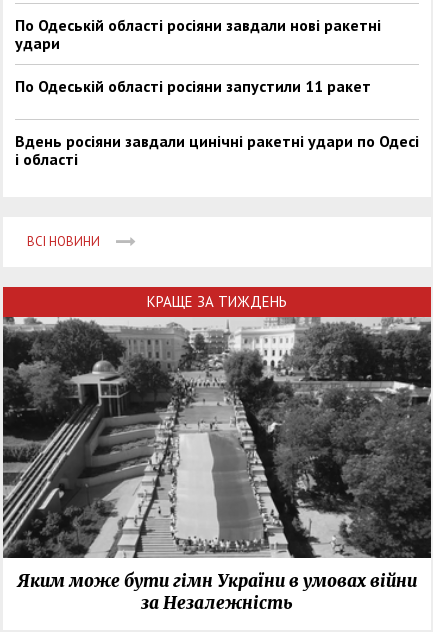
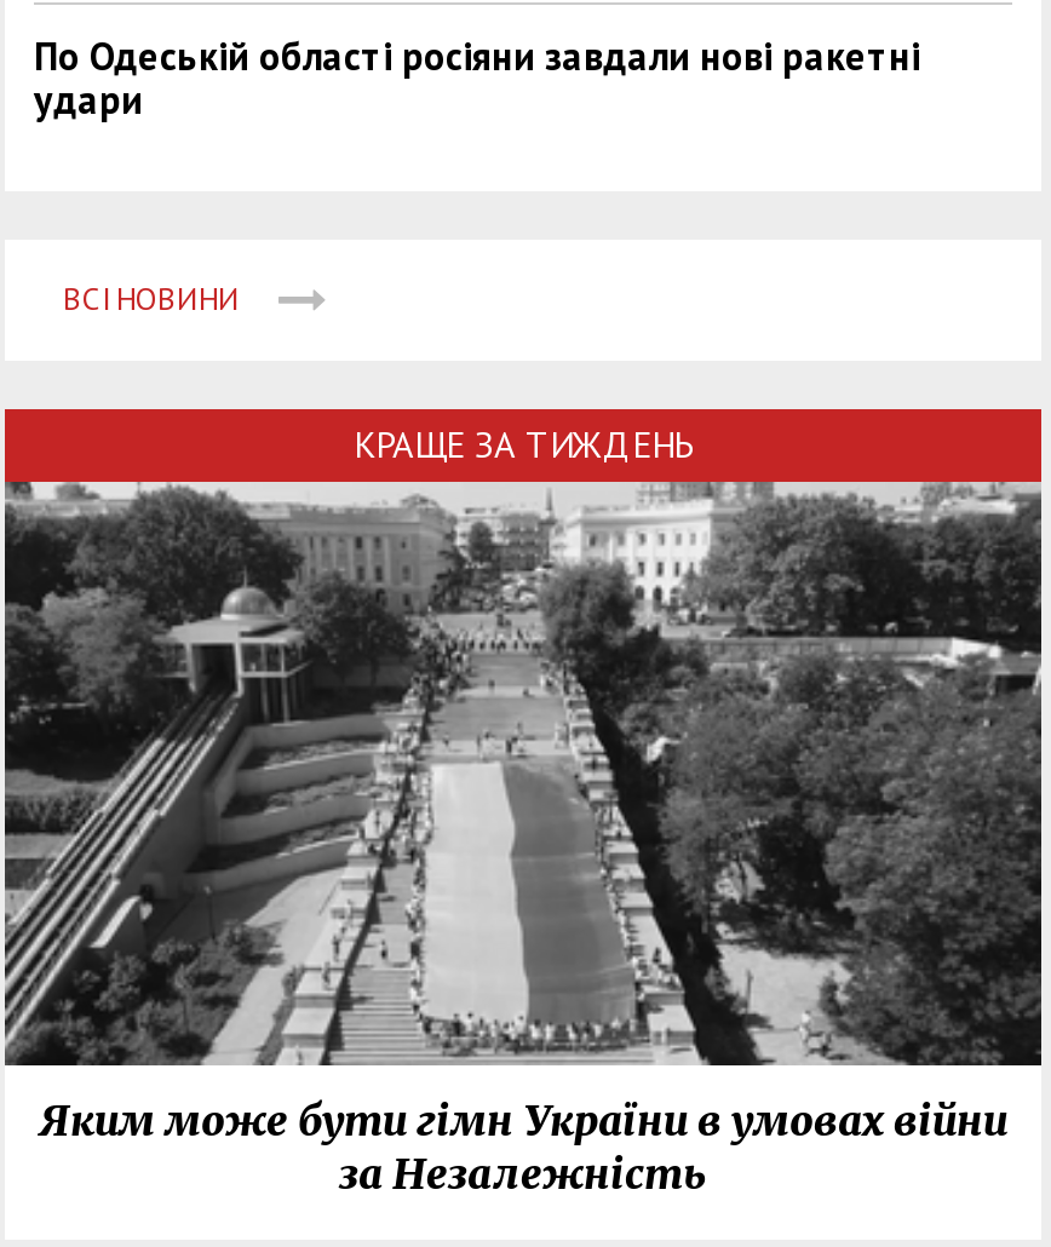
[15,75,419,168] По Одеській області росіяни запустили 11 ракет | Вдень росіяни завдали цинічні ракетні удари по Одесі | і області -> none

